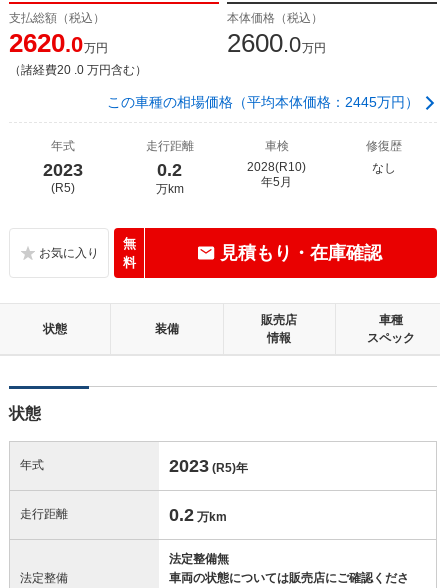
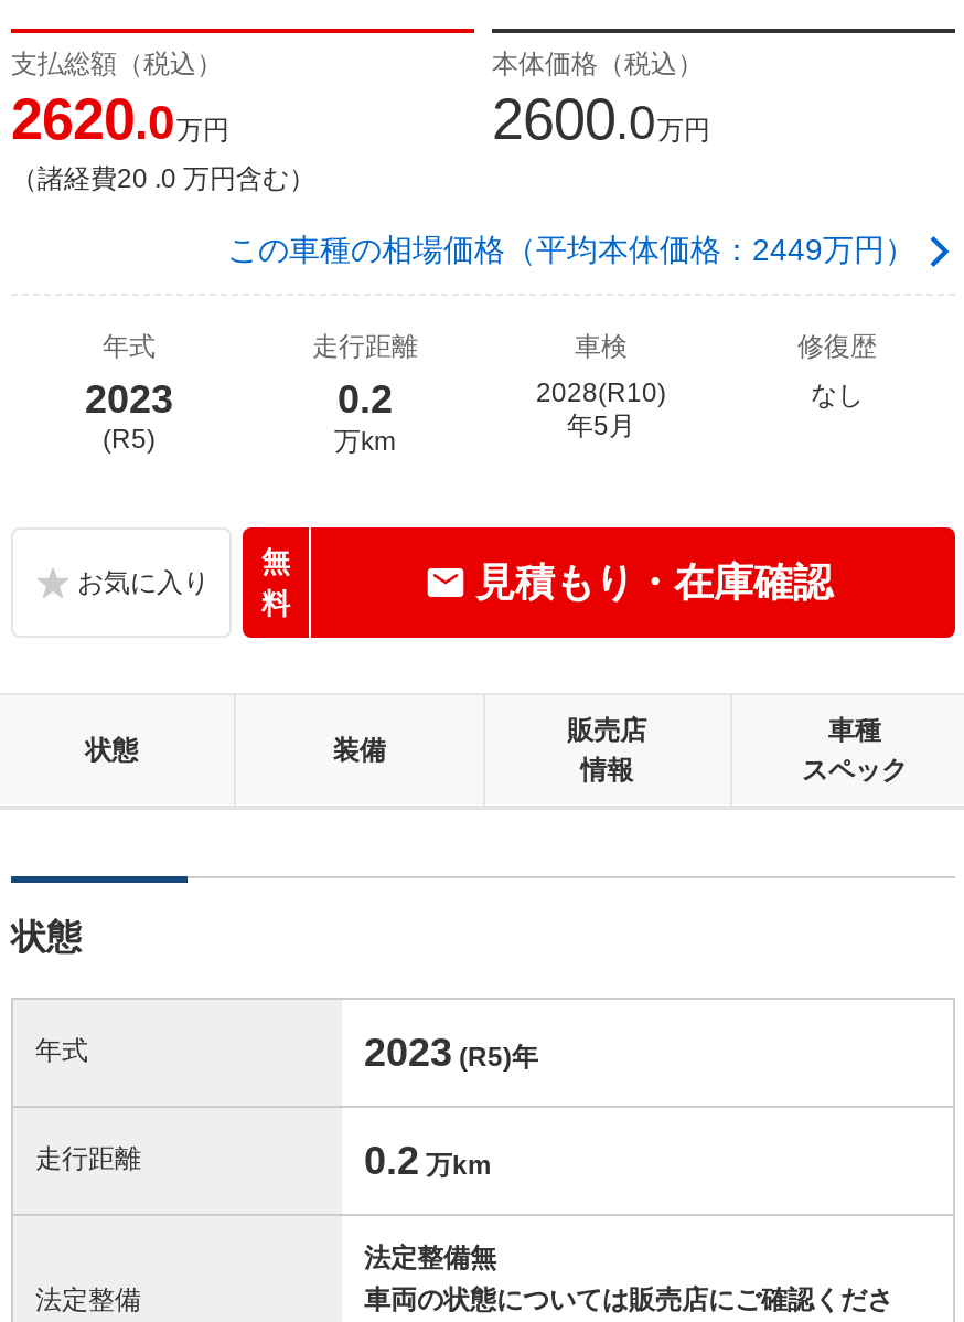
[107,93,419,109] この車種の相場価格（平均本体価格：2445万円） -> [227,231,915,266] この車種の相場価格（平均本体価格：2449万円）

